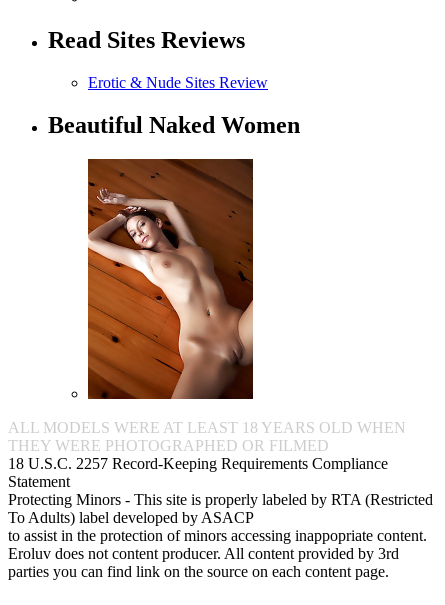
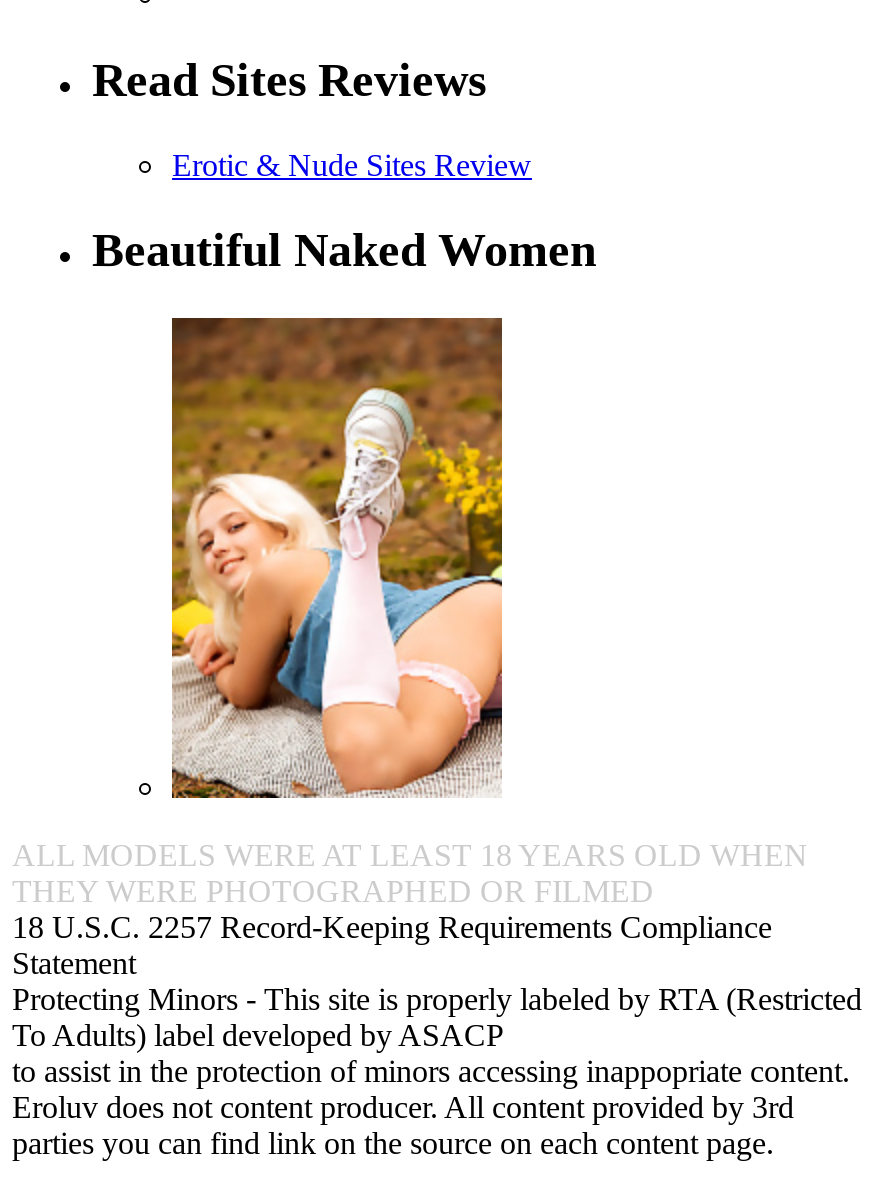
[87,159,254,400] [image] -> [170,318,504,800] [image]

